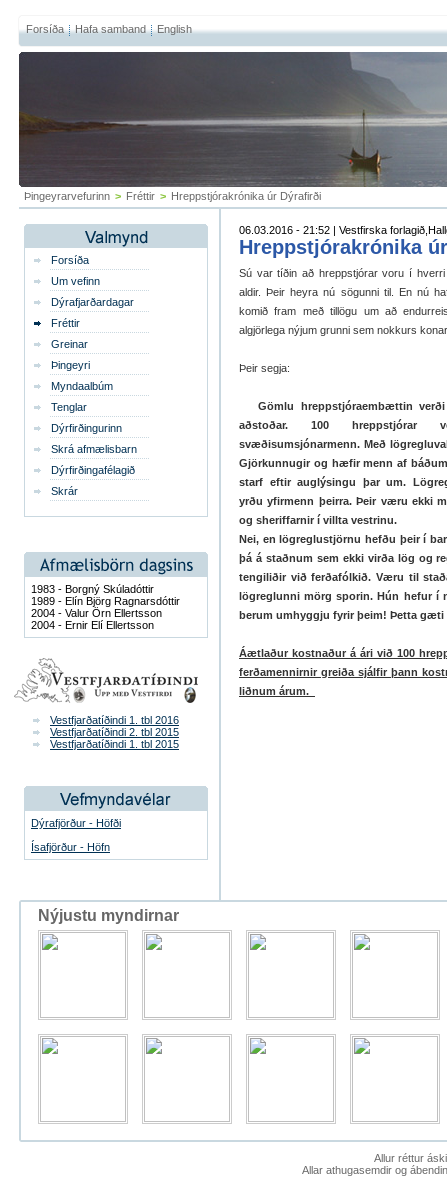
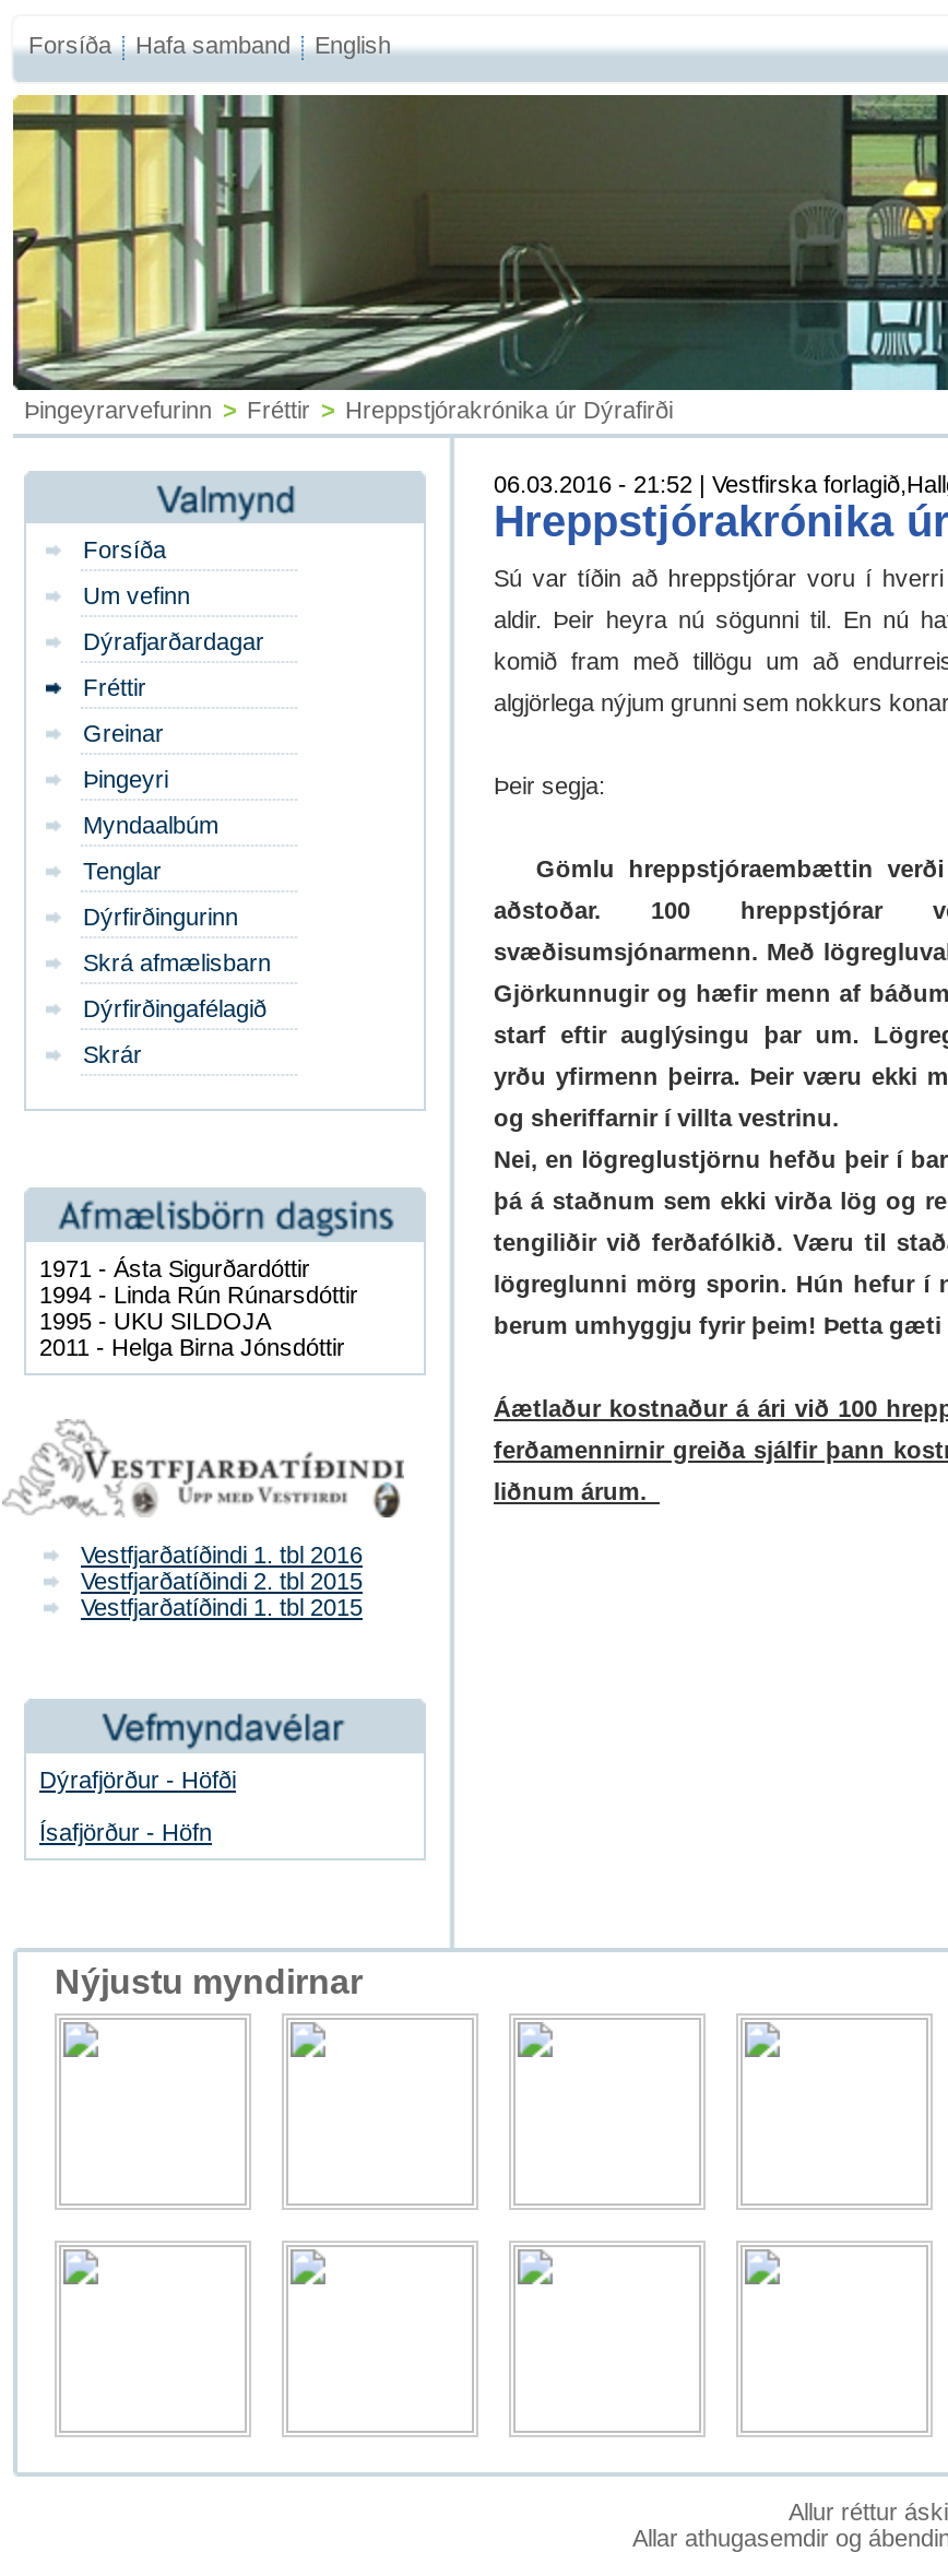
[18,51,444,188] [image] -> [11,93,941,392] [image]
[31,583,180,631] 1983 - Borgný Skúladóttir | 1989 - Elín Björg Ragnarsdóttir | 2004 - Valur Örn Ellertsson | 2004 - Ernir Elí Ellertsson -> [39,1255,358,1360] 1971 - Ásta Sigurðardóttir | 1994 - Linda Rún Rúnarsdóttir | 1995 - UKU SILDOJA | 2011 - Helga Birna Jónsdóttir

